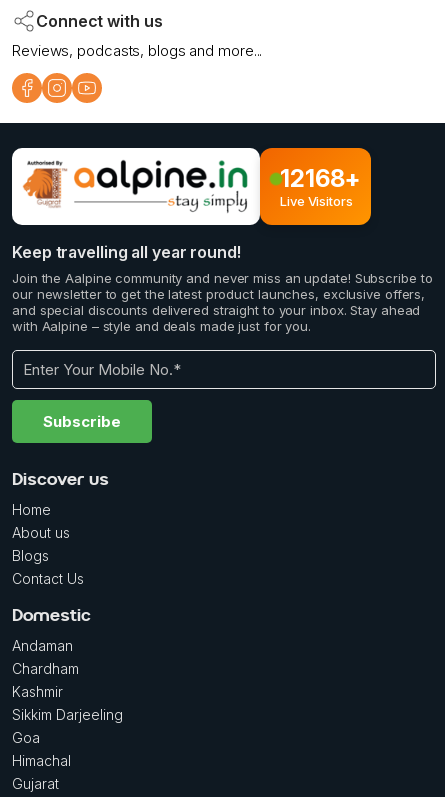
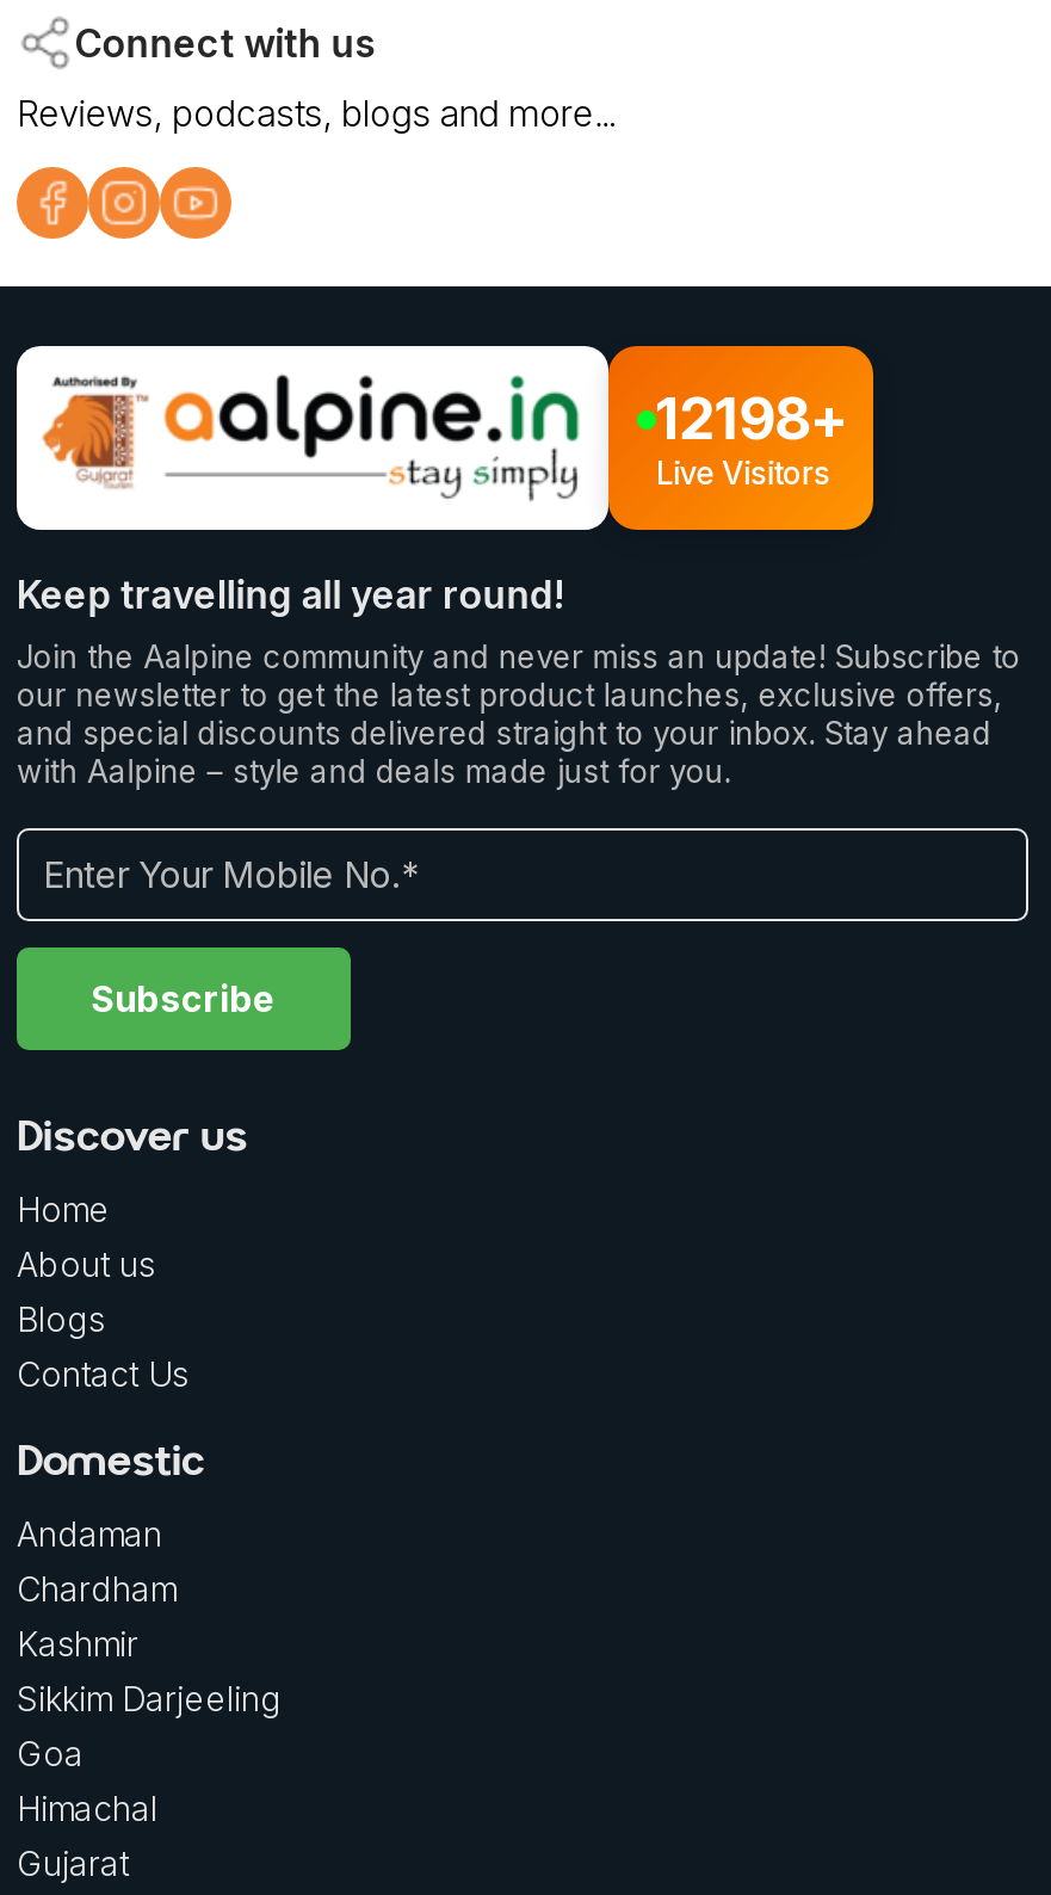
[280,164,359,193] 12168+ -> [656,385,846,454] 12198+

